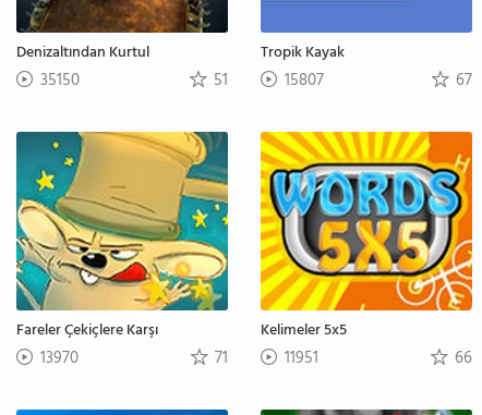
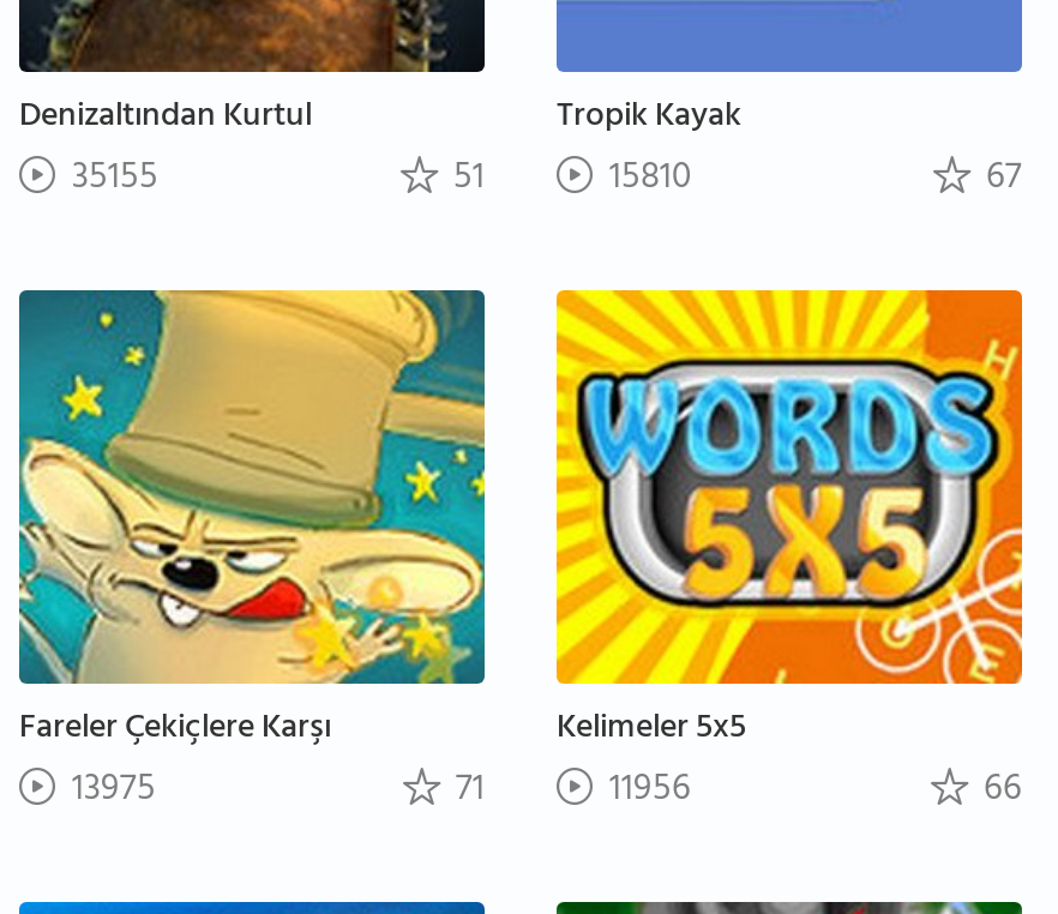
[36,66,80,98] 35150 -> [62,146,158,216] 35155
[209,66,324,98] 51 15807 -> [444,146,691,216] 51 15810
[36,345,79,376] 13970 -> [62,759,156,828] 13975
[210,345,318,376] 71 11951 -> [446,759,691,828] 71 11956

